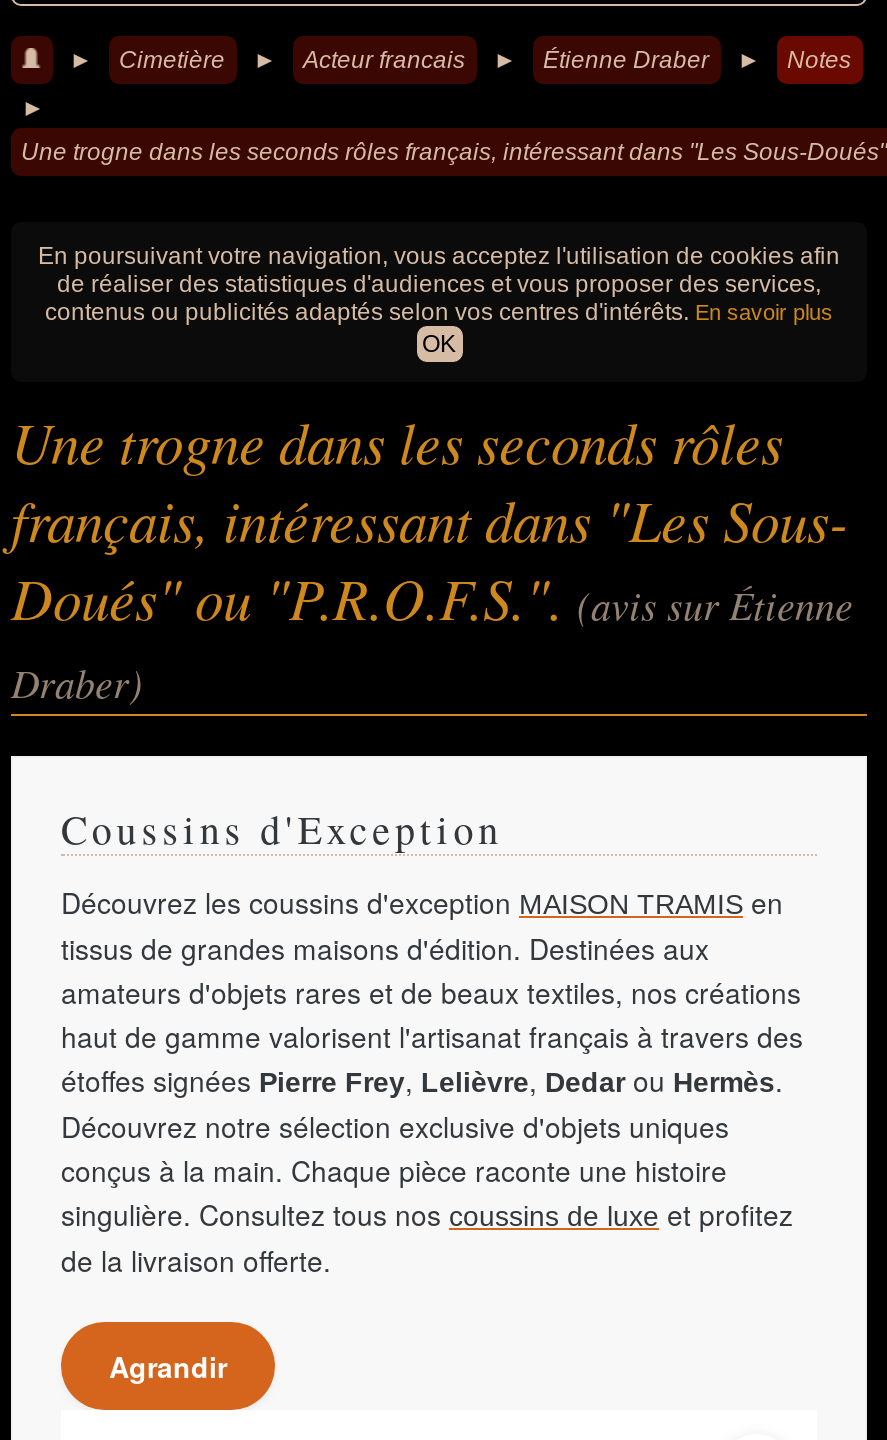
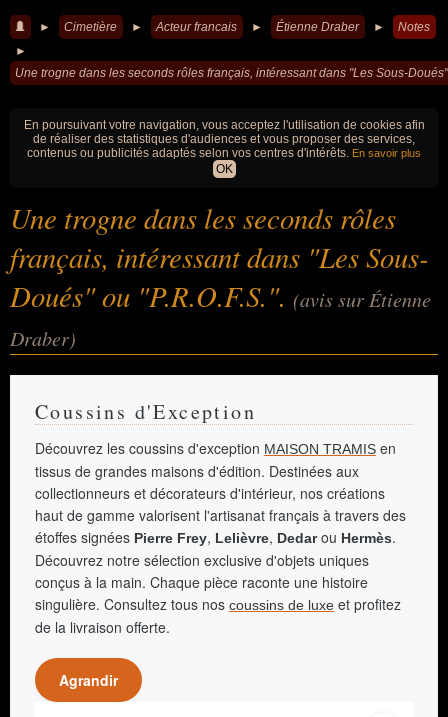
[61,972,801,1012] amateurs d'objets rares et de beaux textiles, nos créations -> [35,483,385,503] collectionneurs et décorateurs d'intérieur, nos créations

